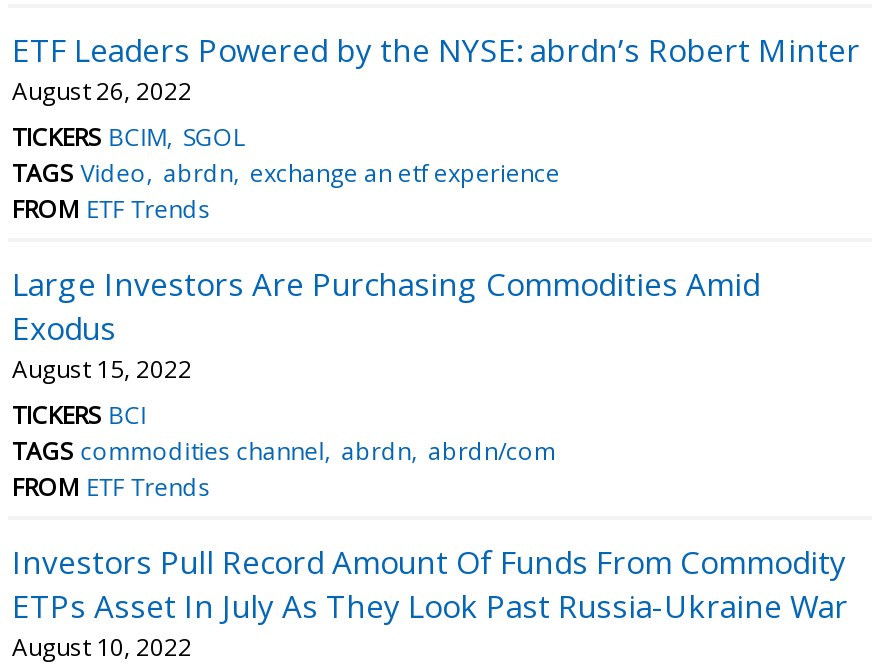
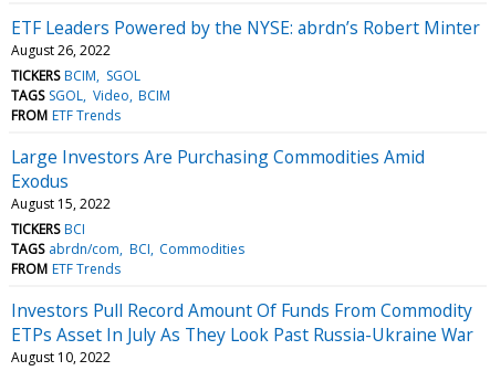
[12,156,560,190] TAGS Video abrdn exchange an etf experience -> [11,86,170,105] TAGS SGOL Video BCIM
[12,434,556,468] TAGS commodities channel abrdn abrdn/com -> [11,239,244,258] TAGS abrdn/com BCI Commodities

